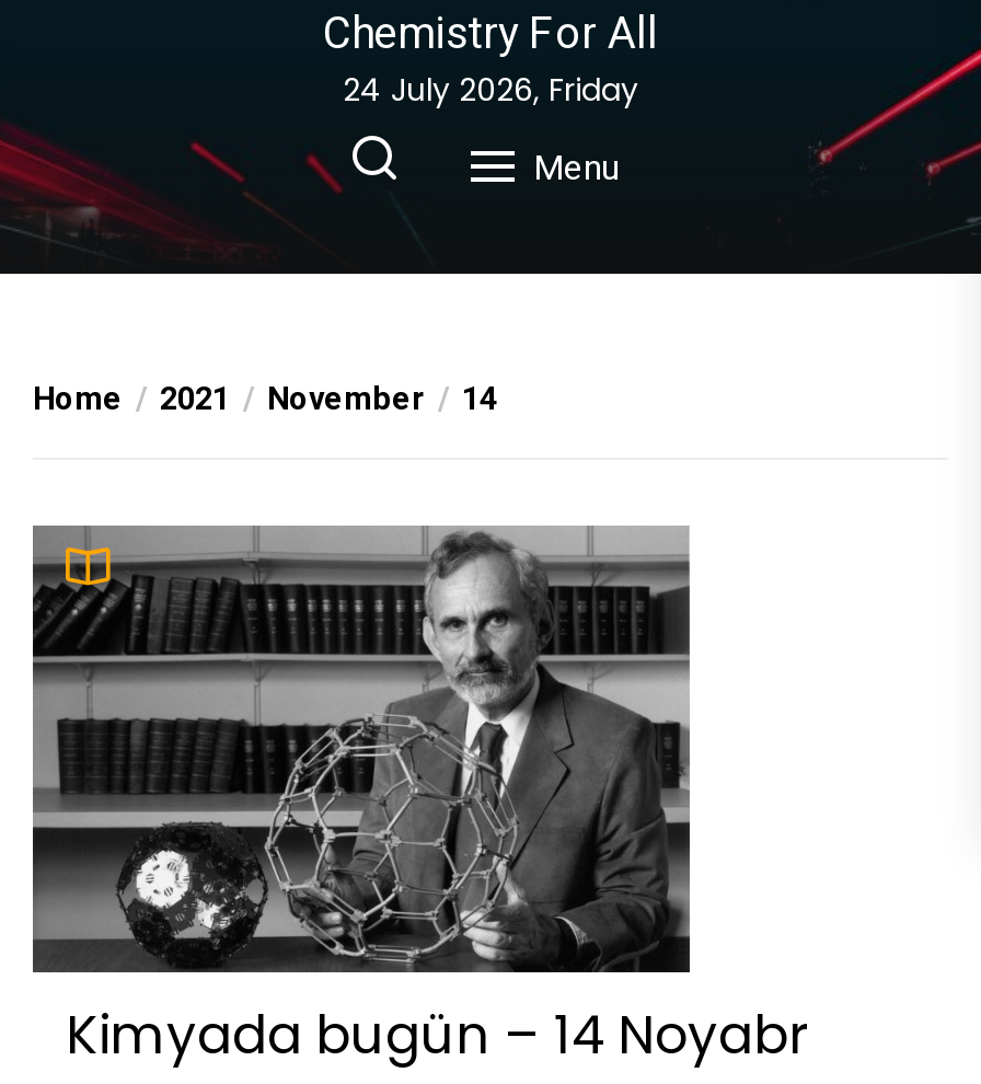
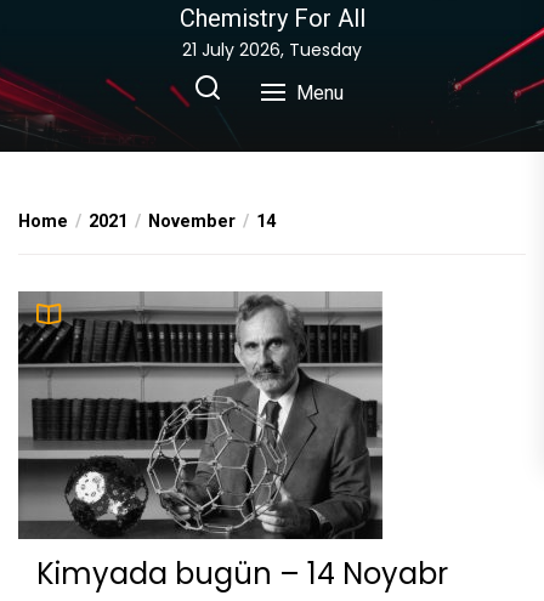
[343,68,638,112] 24 July 2026, Friday -> [182,38,362,62] 21 July 2026, Tuesday

